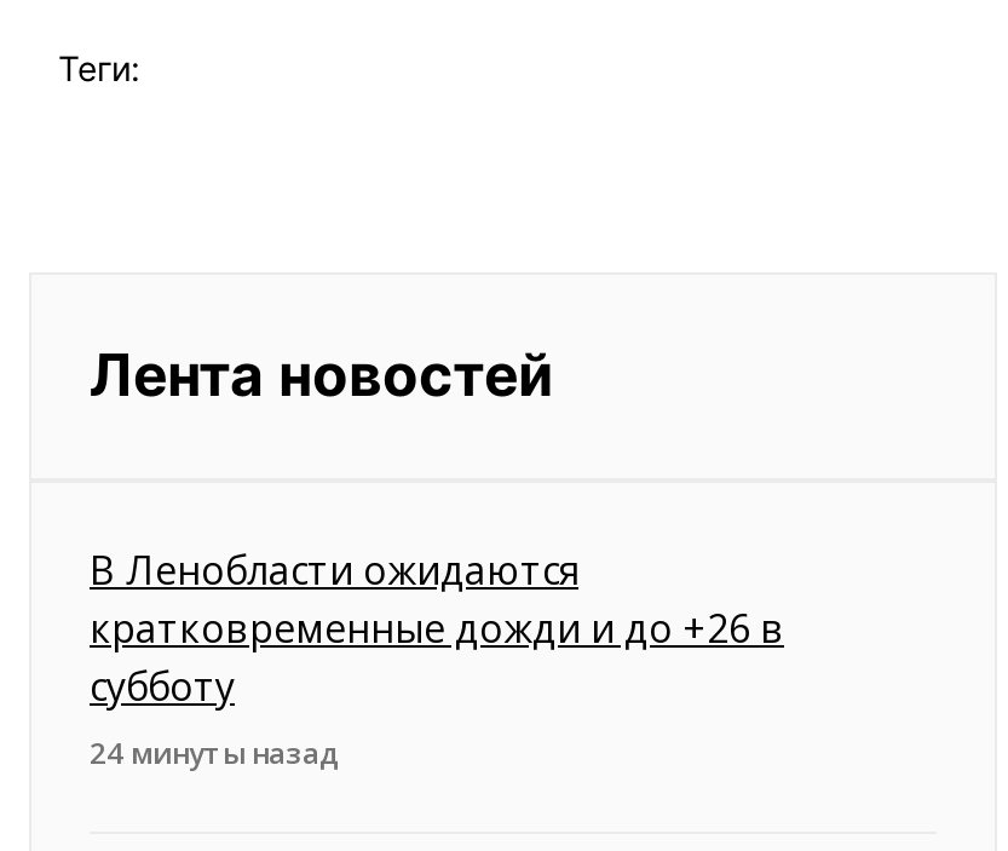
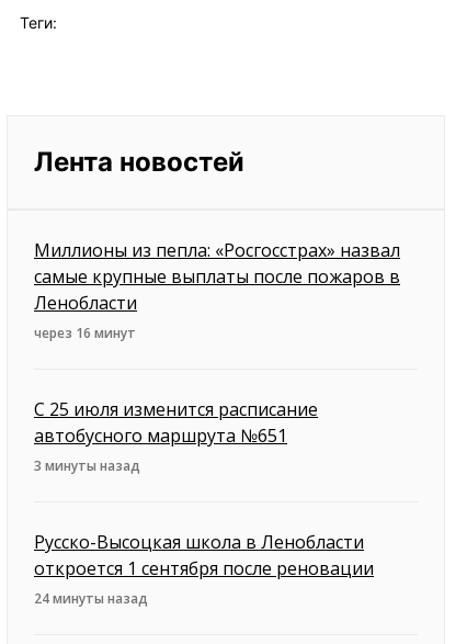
[90,544,784,713] В Ленобласти ожидаются | кратковременные дожди и до +26 в | субботу -> [34,238,400,580] Миллионы из пепла: «Росгосстрах» назвал | самые крупные выплаты после пожаров в | Ленобласти | через 16 минут | С 25 июля изменится расписание | автобусного маршрута №651 | 3 минуты назад | Русско-Высоцкая школа в Ленобласти | откроется 1 сентября после реновации

